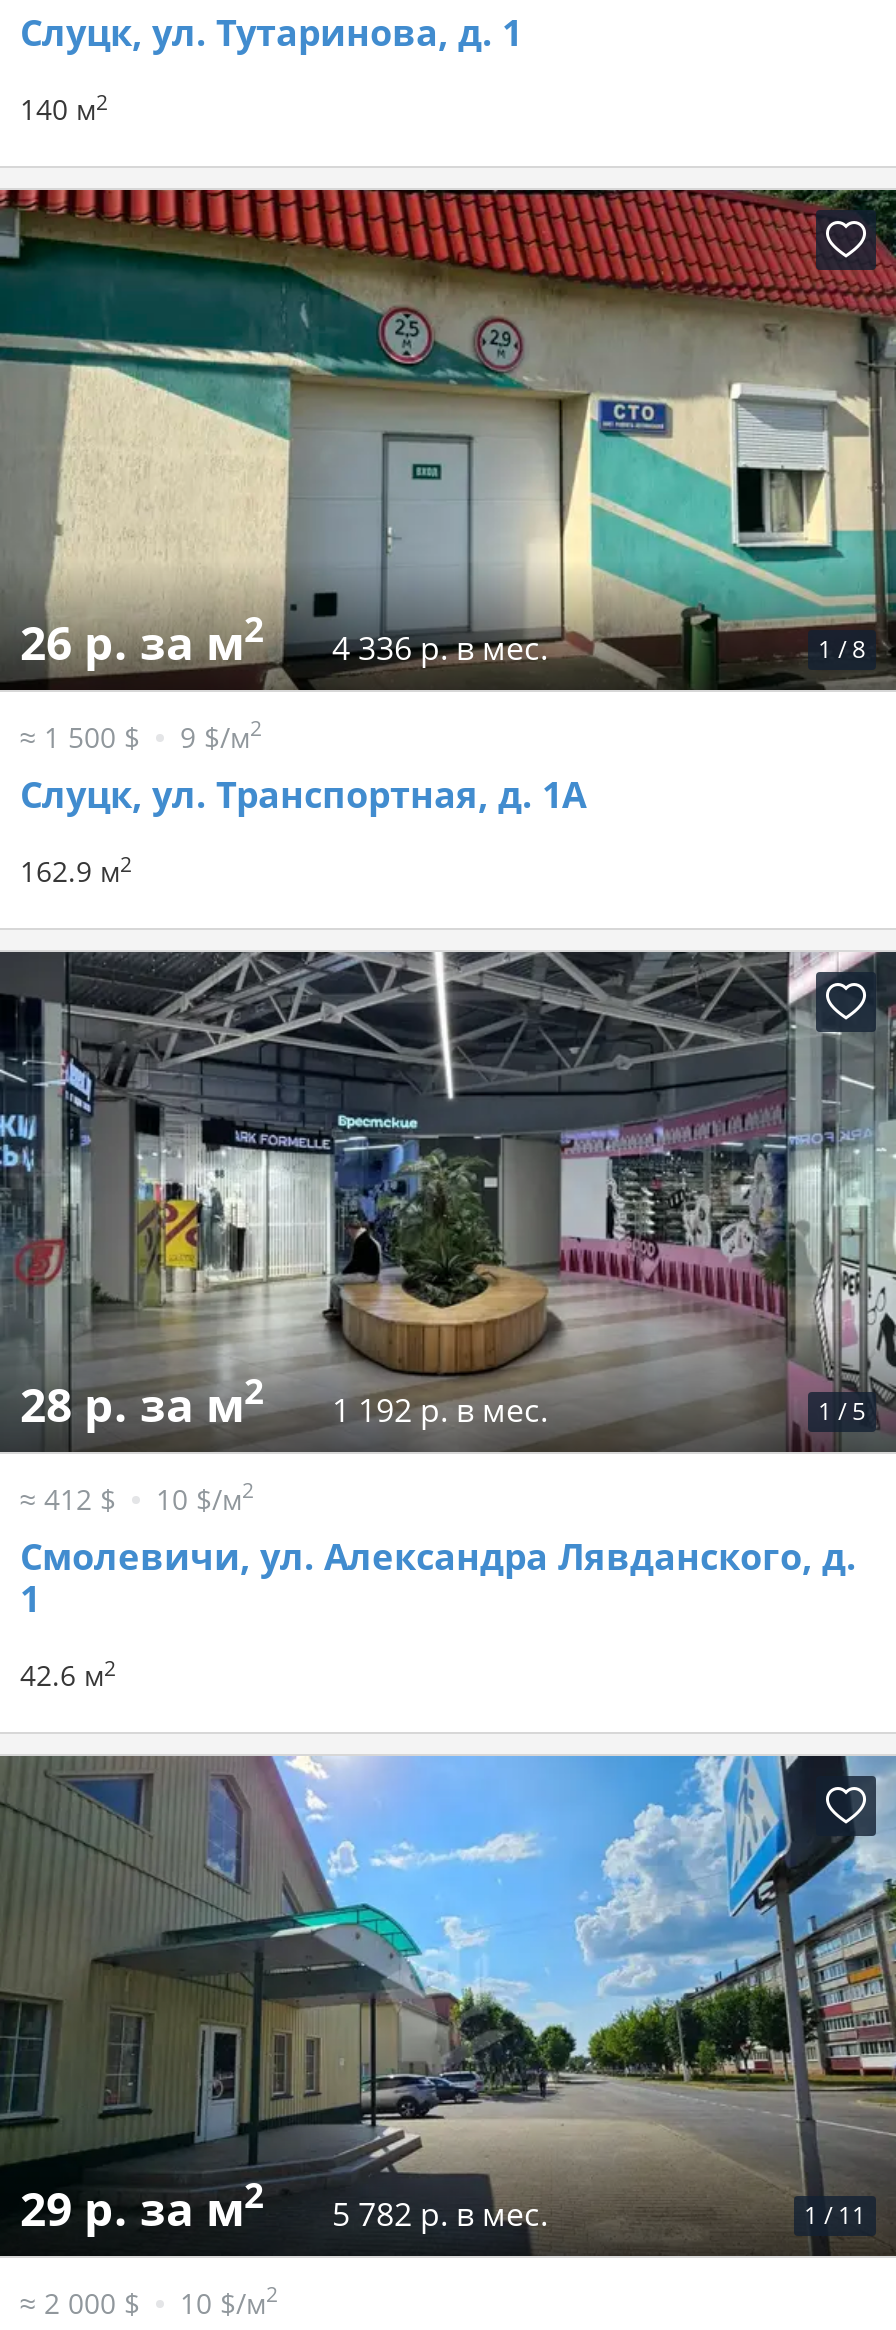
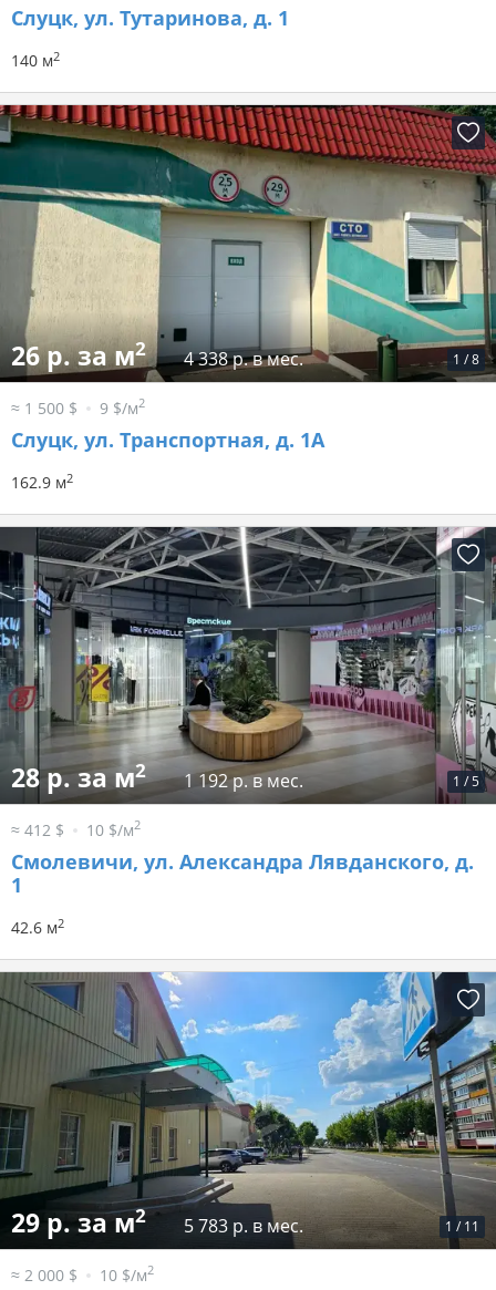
[20,607,548,674] 26 р. за м2 4 336 р. в мес. -> [11,336,303,373] 26 р. за м2 4 338 р. в мес.
[20,2173,548,2240] 29 р. за м2 5 782 р. в мес. -> [11,1203,303,1240] 29 р. за м2 5 783 р. в мес.

